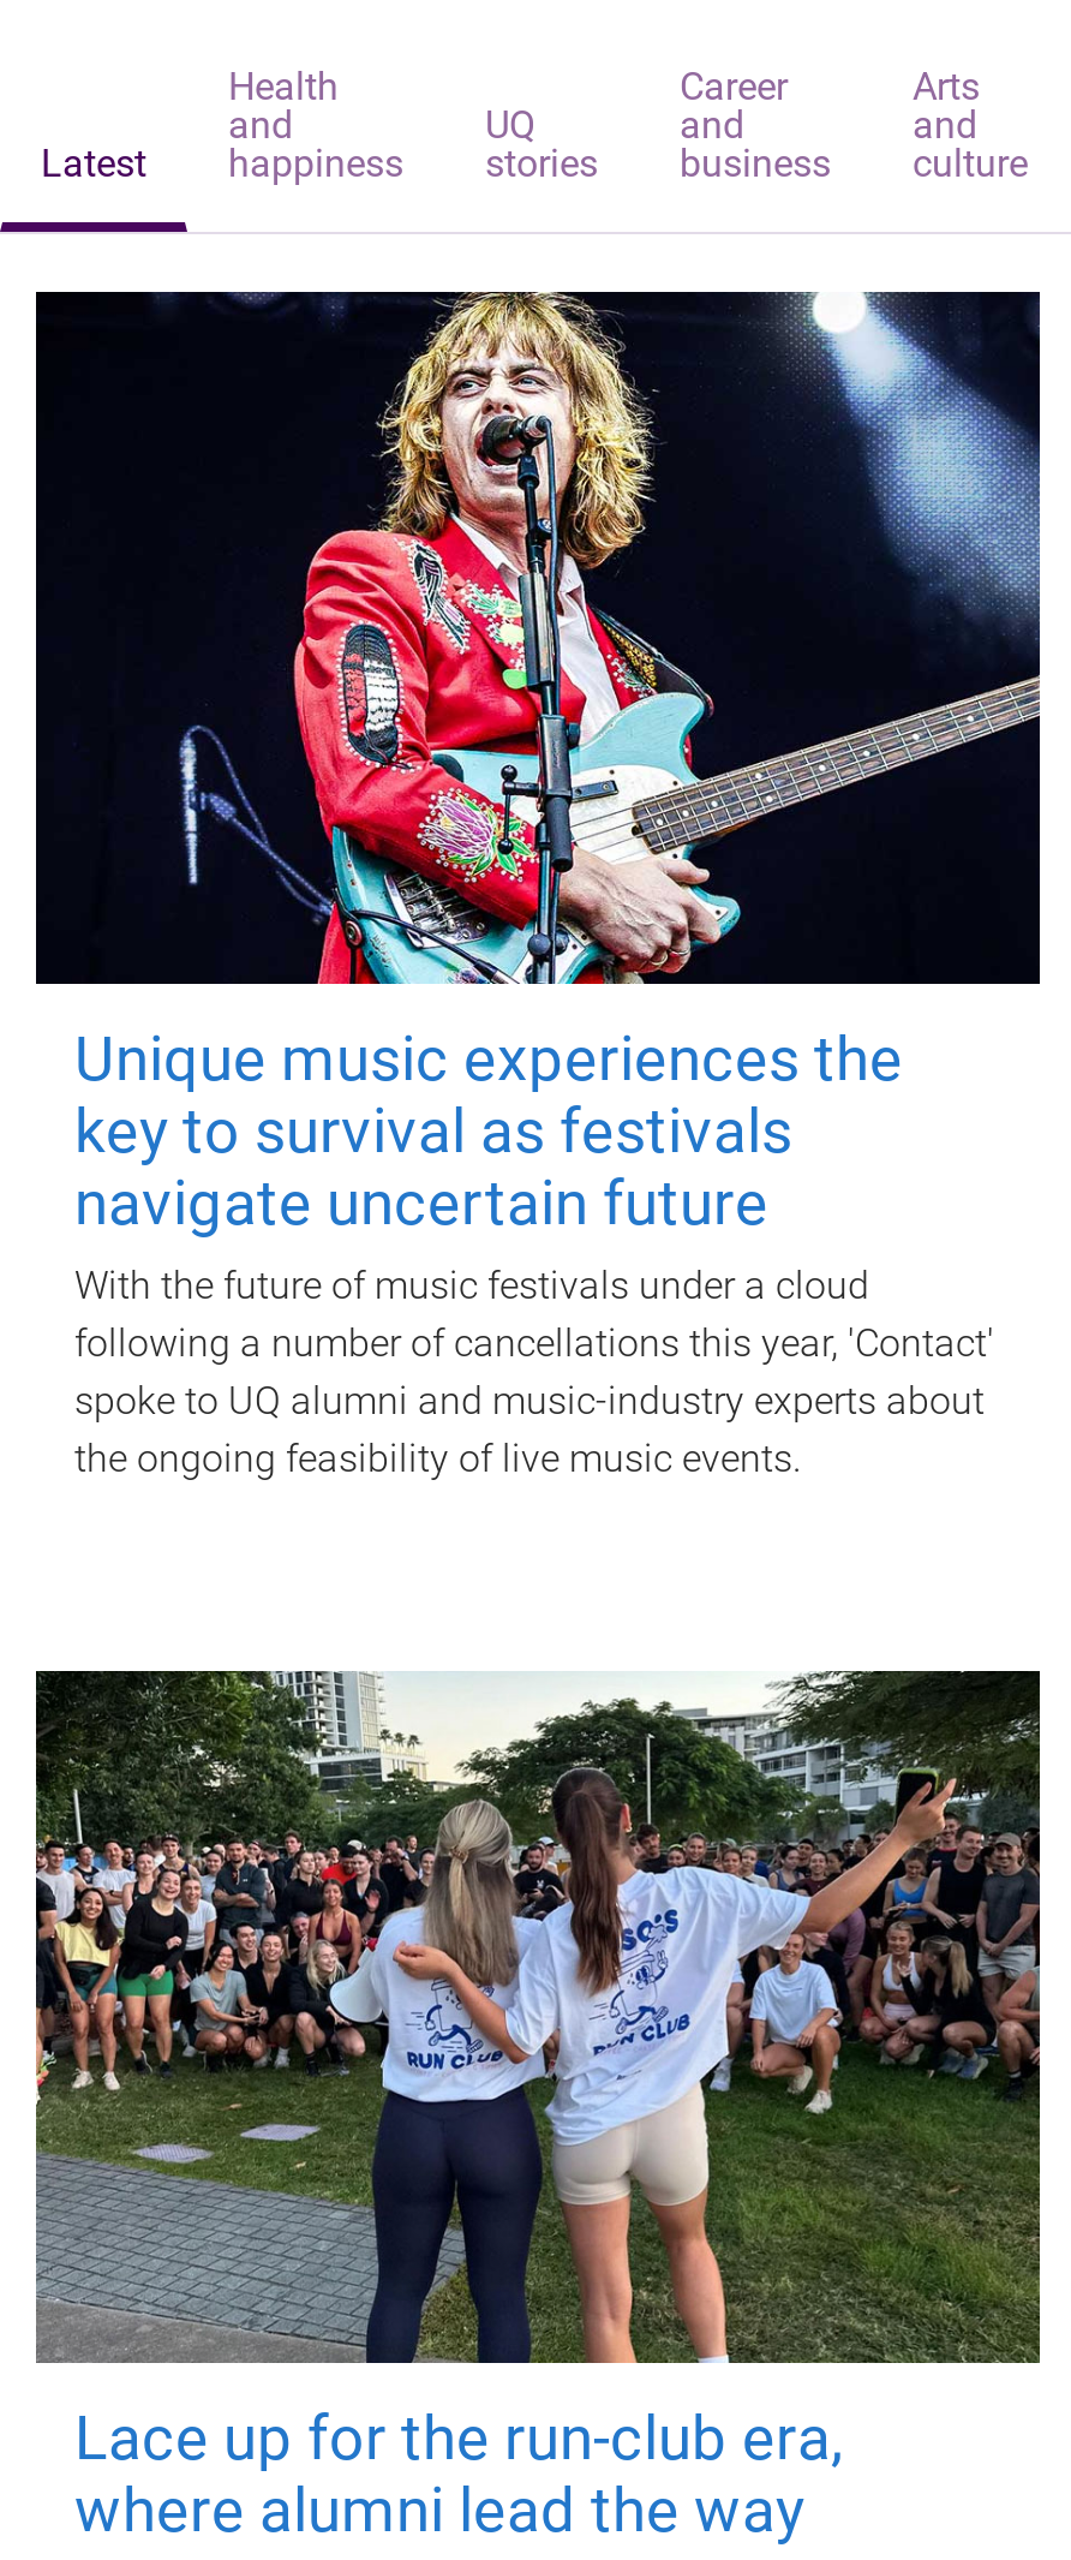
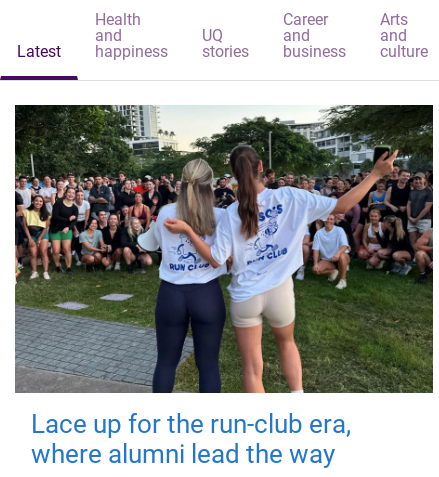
[34,290,1042,1481] [image] | Unique music experiences the | key to survival as festivals | navigate uncertain future | With the future of music festivals under a cloud | following a number of cancellations this year, 'Contact' | spoke to UQ alumni and music-industry experts about | the ongoing feasibility of live music events. -> none

